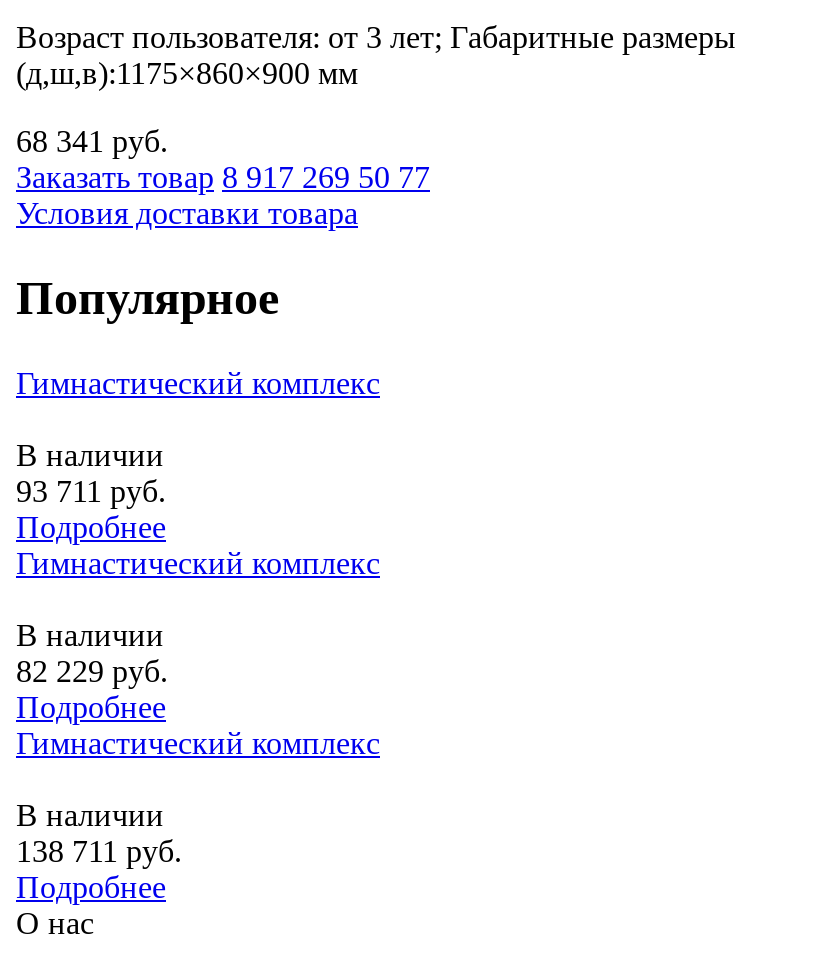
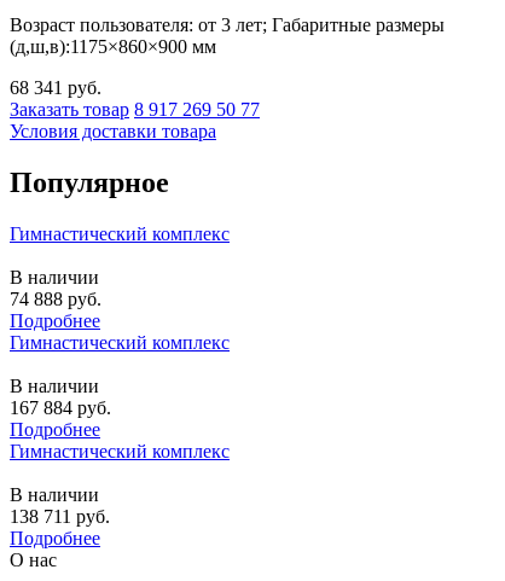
[16,473,166,507] 93 711 руб. -> [10,288,101,309] 74 888 руб.
[16,653,168,687] 82 229 руб. -> [10,397,111,417] 167 884 руб.

